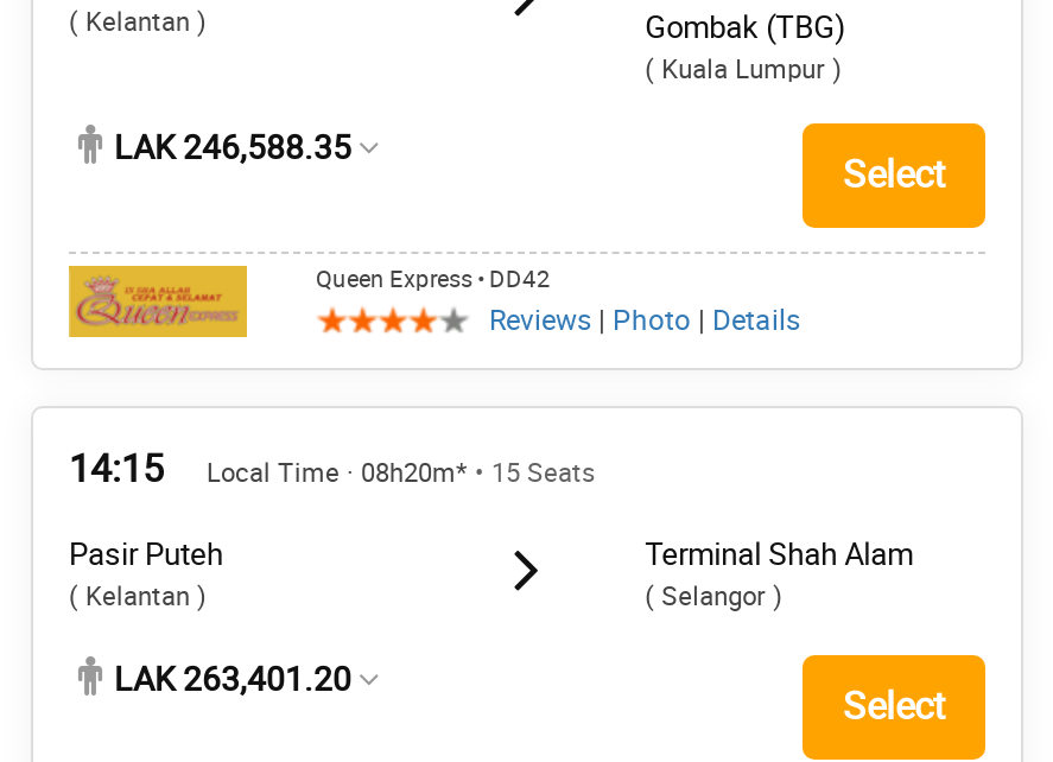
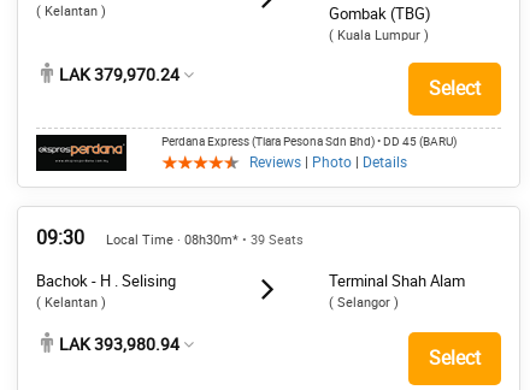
[107,128,351,169] LAK 246,588.35 -> [55,65,179,85] LAK 379,970.24
[66,263,551,339] [image] | Queen Express • DD42 -> [35,134,457,172] [image] | Perdana Express (Tiara Pesona Sdn Bhd) • DD 45 (BARU)
[69,446,596,491] 14:15 | Local Time · 08h20m* • 15 Seats -> [36,226,304,249] 09:30 | Local Time · 08h30m* • 39 Seats
[69,536,223,572] Pasir Puteh -> [36,272,176,290] Bachok - H . Selising
[107,660,351,700] LAK 263,401.20 -> [55,335,179,355] LAK 393,980.94

